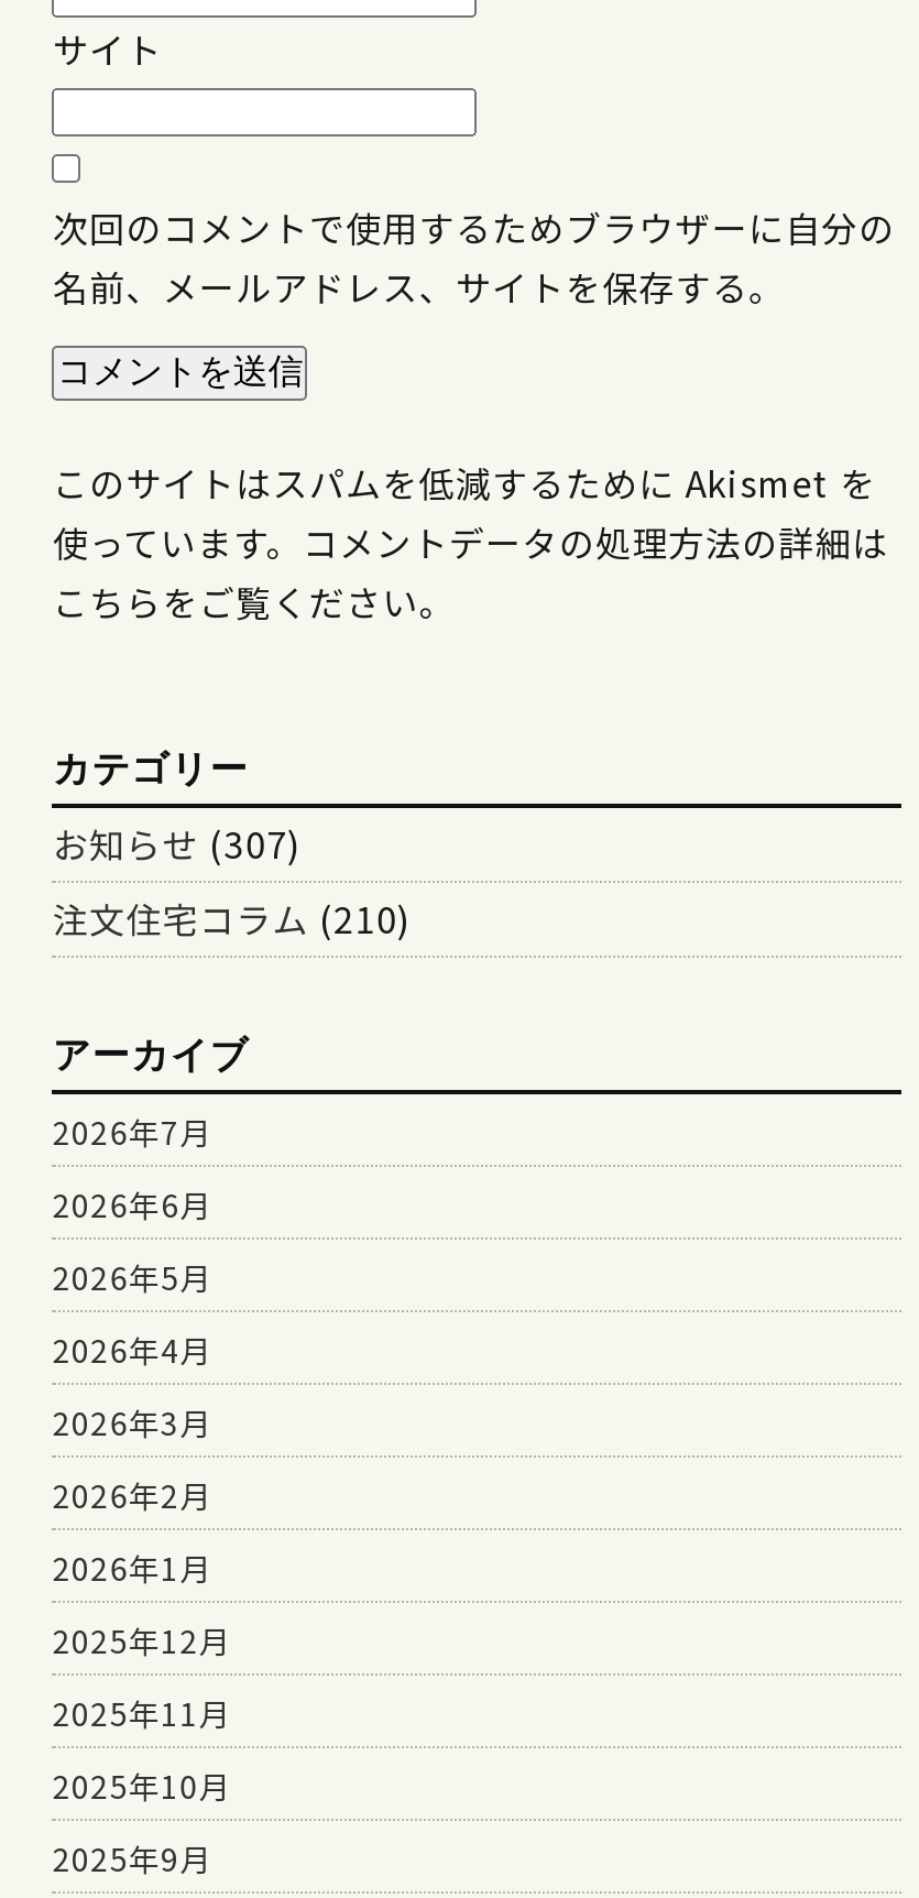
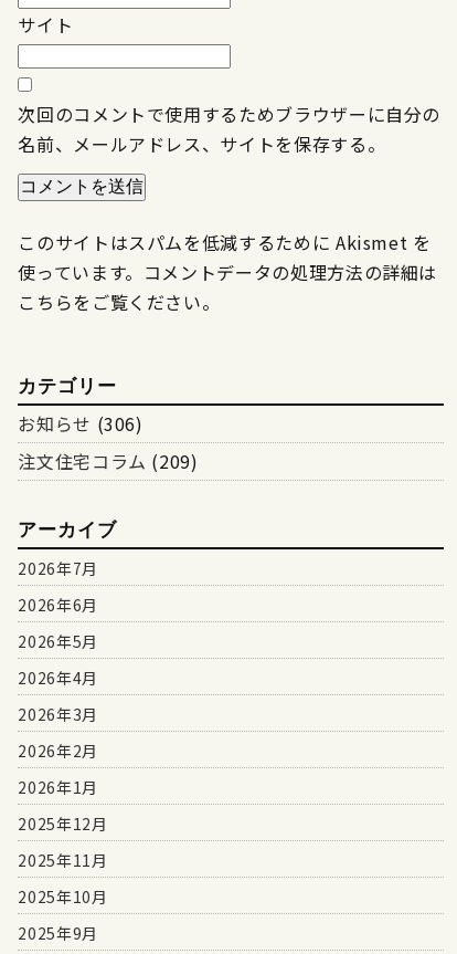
[53,817,302,870] お知らせ(307) -> [18,410,143,437] お知らせ(306)
[53,892,412,945] 注文住宅コラム(210) -> [18,448,198,474] 注文住宅コラム(209)

